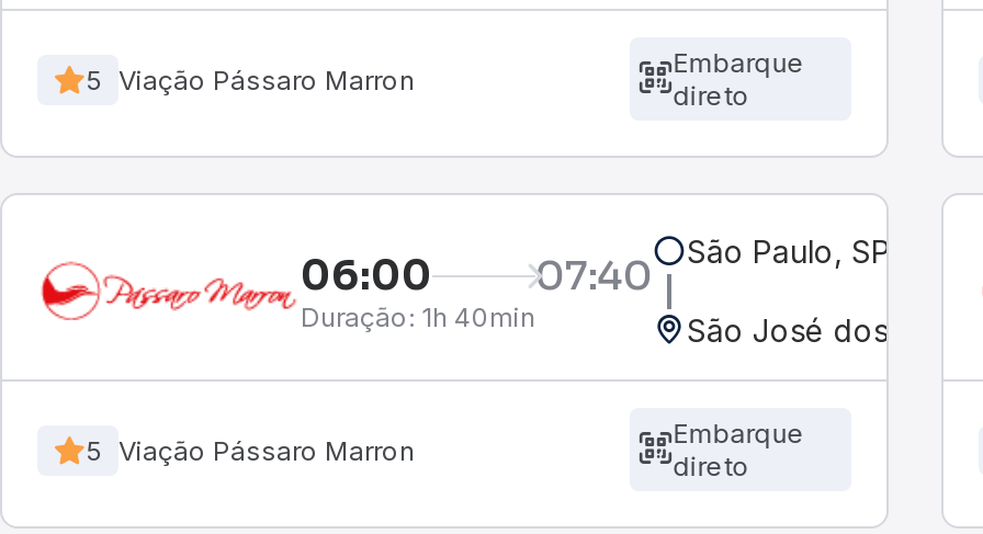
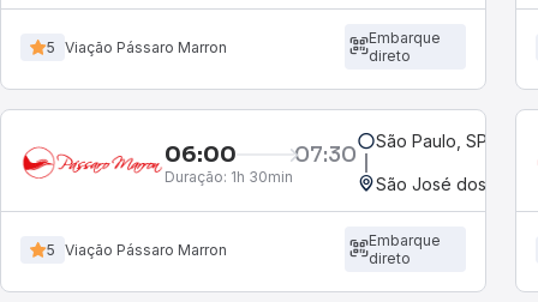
[535,251,652,299] 07:40 -> [294,141,357,167] 07:30
[301,299,535,332] Duração: 1h 40min -> [165,167,293,185] Duração: 1h 30min

